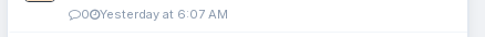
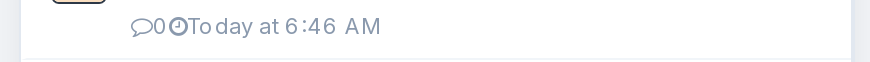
[100,7,228,22] Yesterday at 6:07 AM -> [187,12,381,40] Today at 6:46 AM

